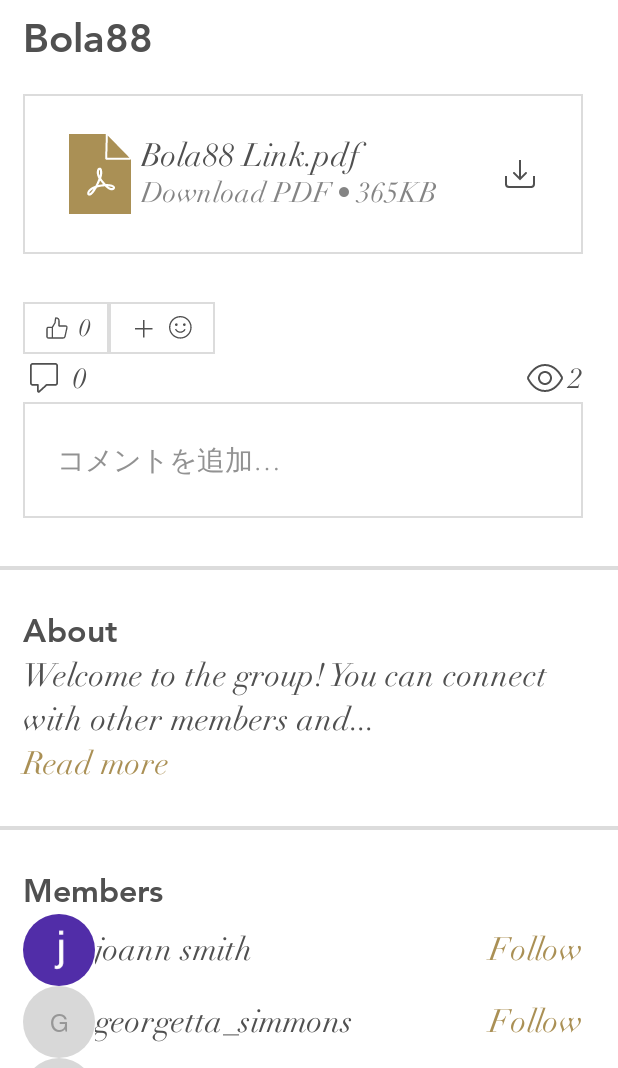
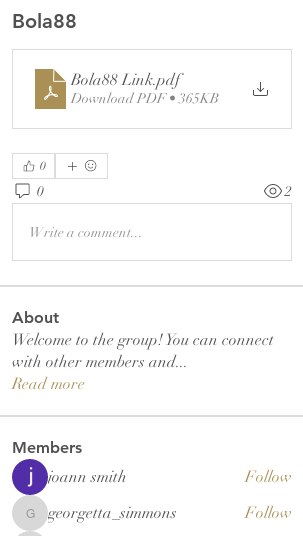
[57,443,281,477] コメントを追加… -> [29,223,143,240] Write a comment...

